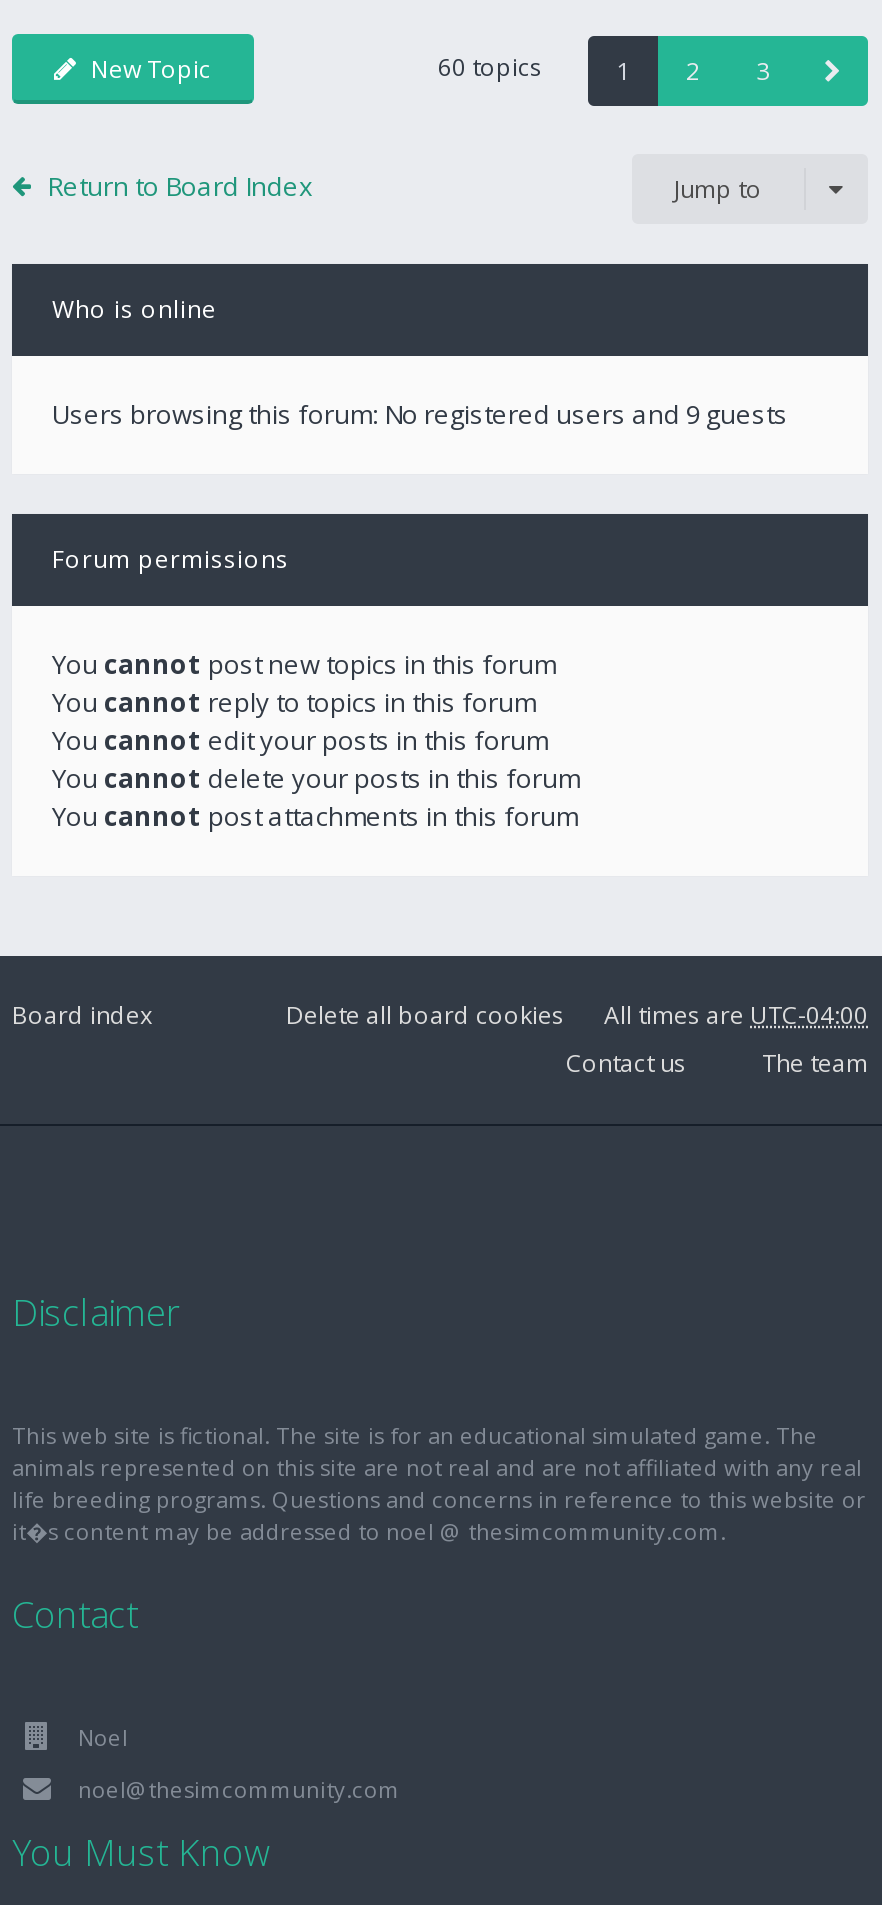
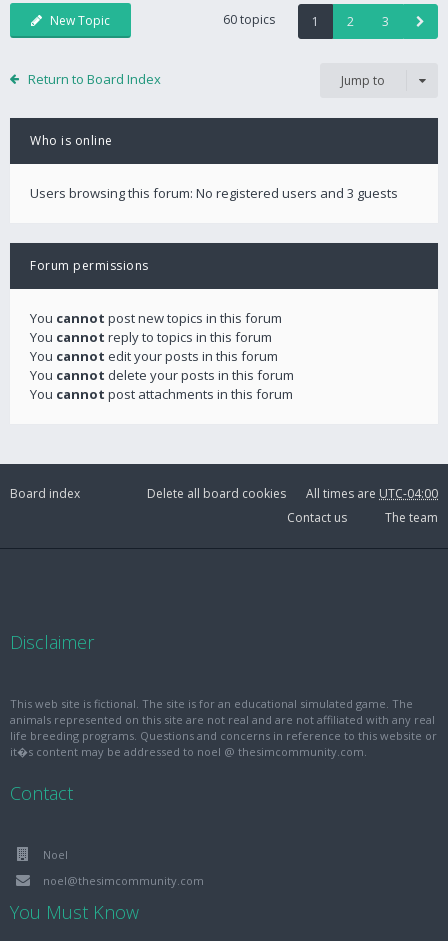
[52,395,788,431] Users browsing this forum: No registered users and 9 guests -> [30,184,398,202] Users browsing this forum: No registered users and 3 guests

